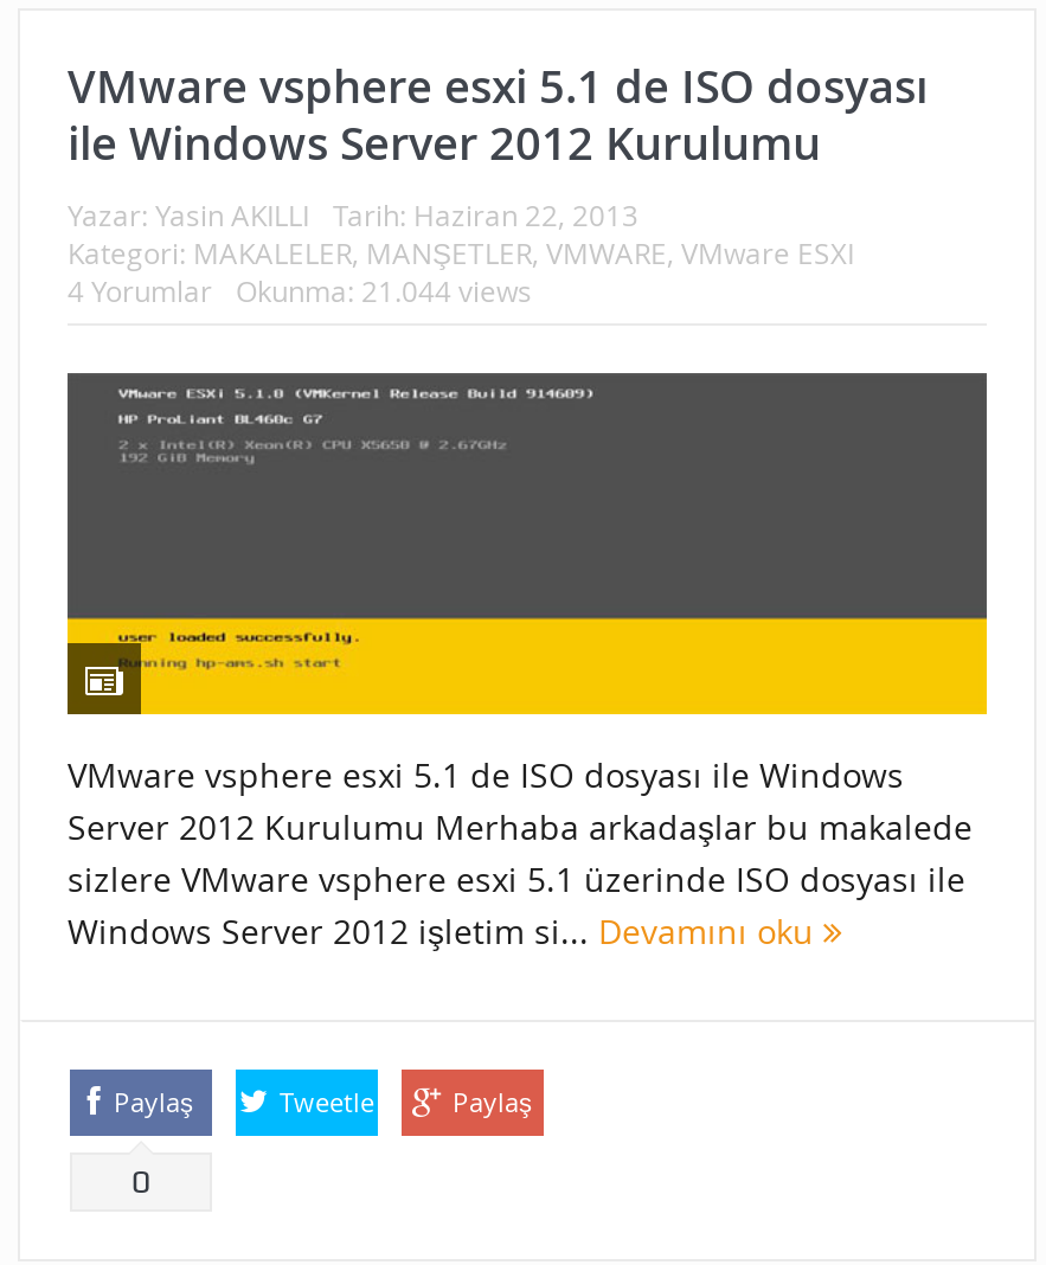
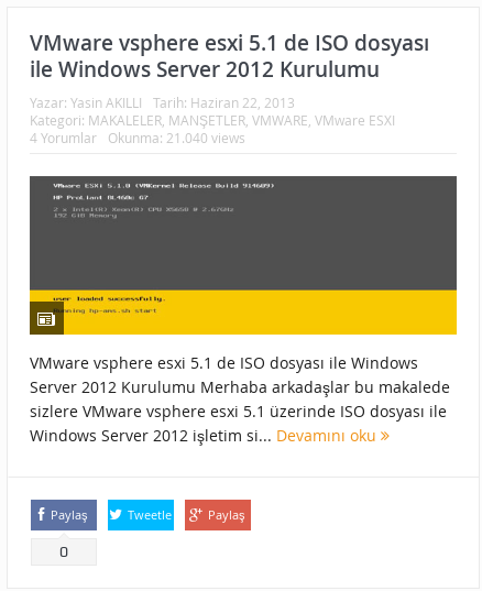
[68,271,532,308] 4 Yorumlar Okunma: 21.044 views -> [30,128,245,146] 4 Yorumlar Okunma: 21.040 views

